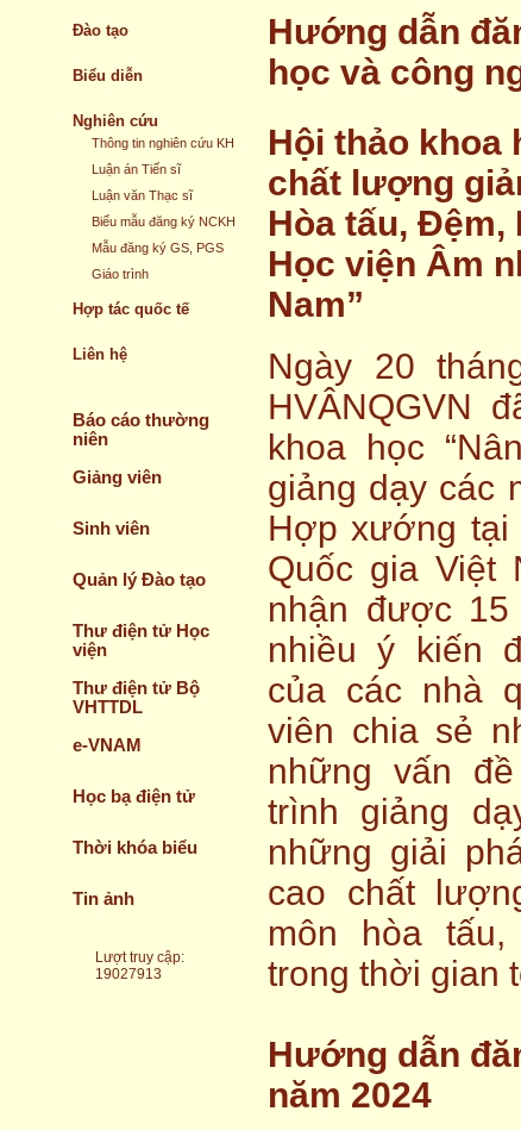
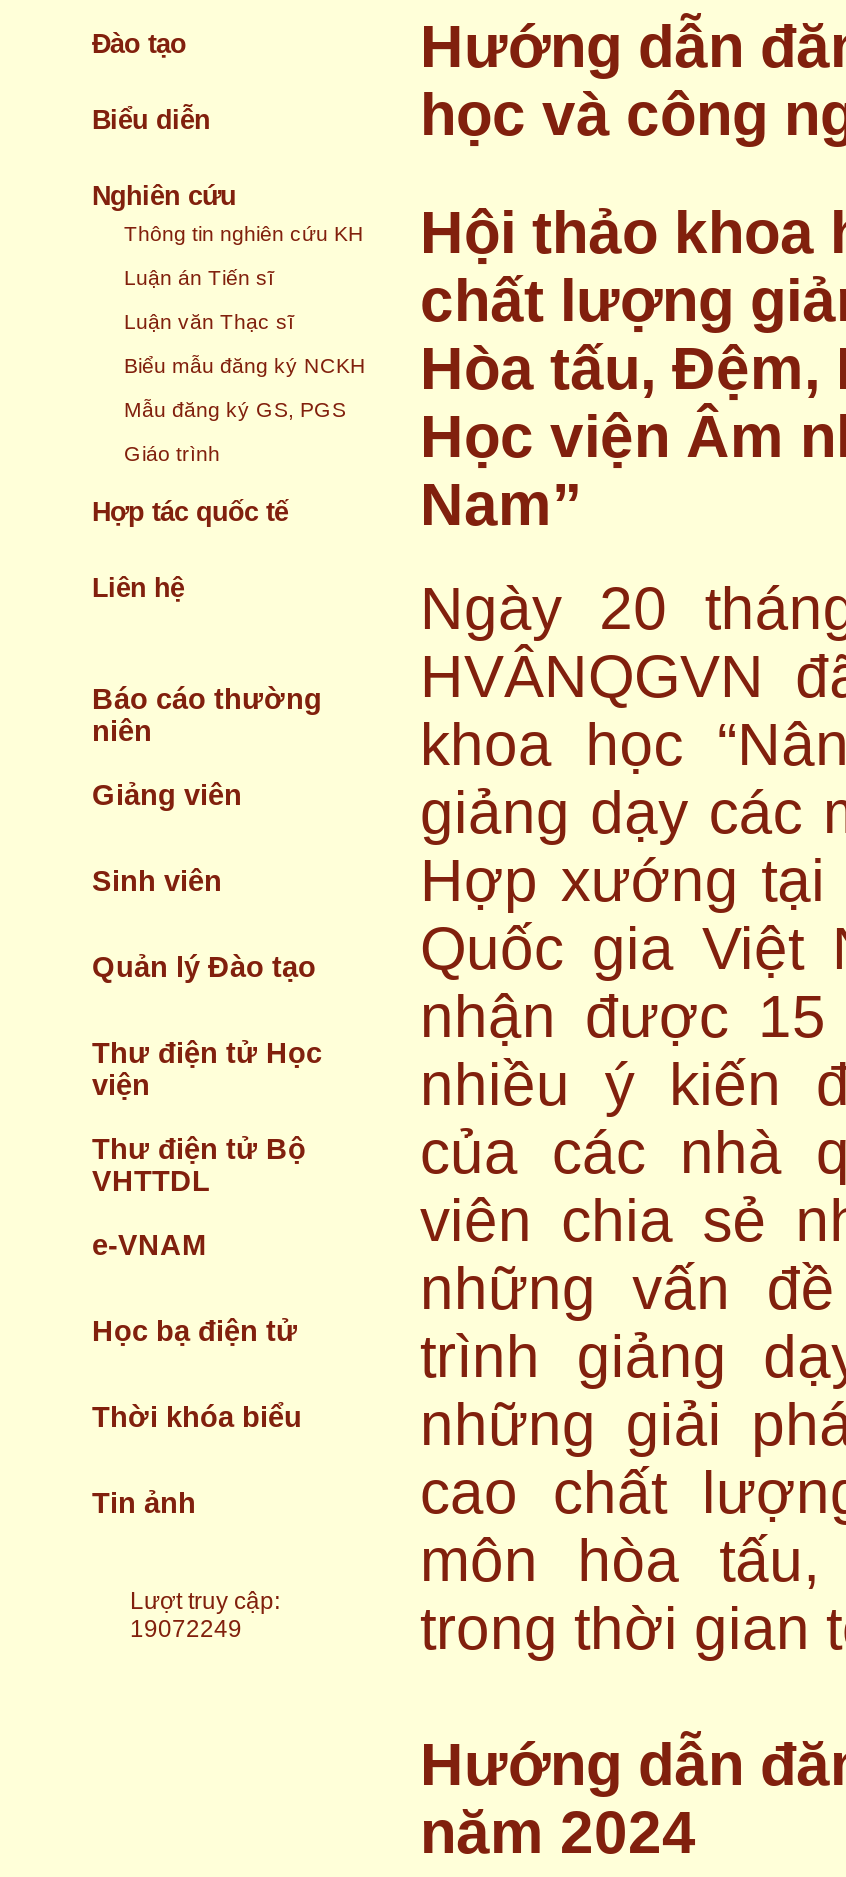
[95,966,162,982] 19027913 -> [130,1615,242,1643] 19072249

